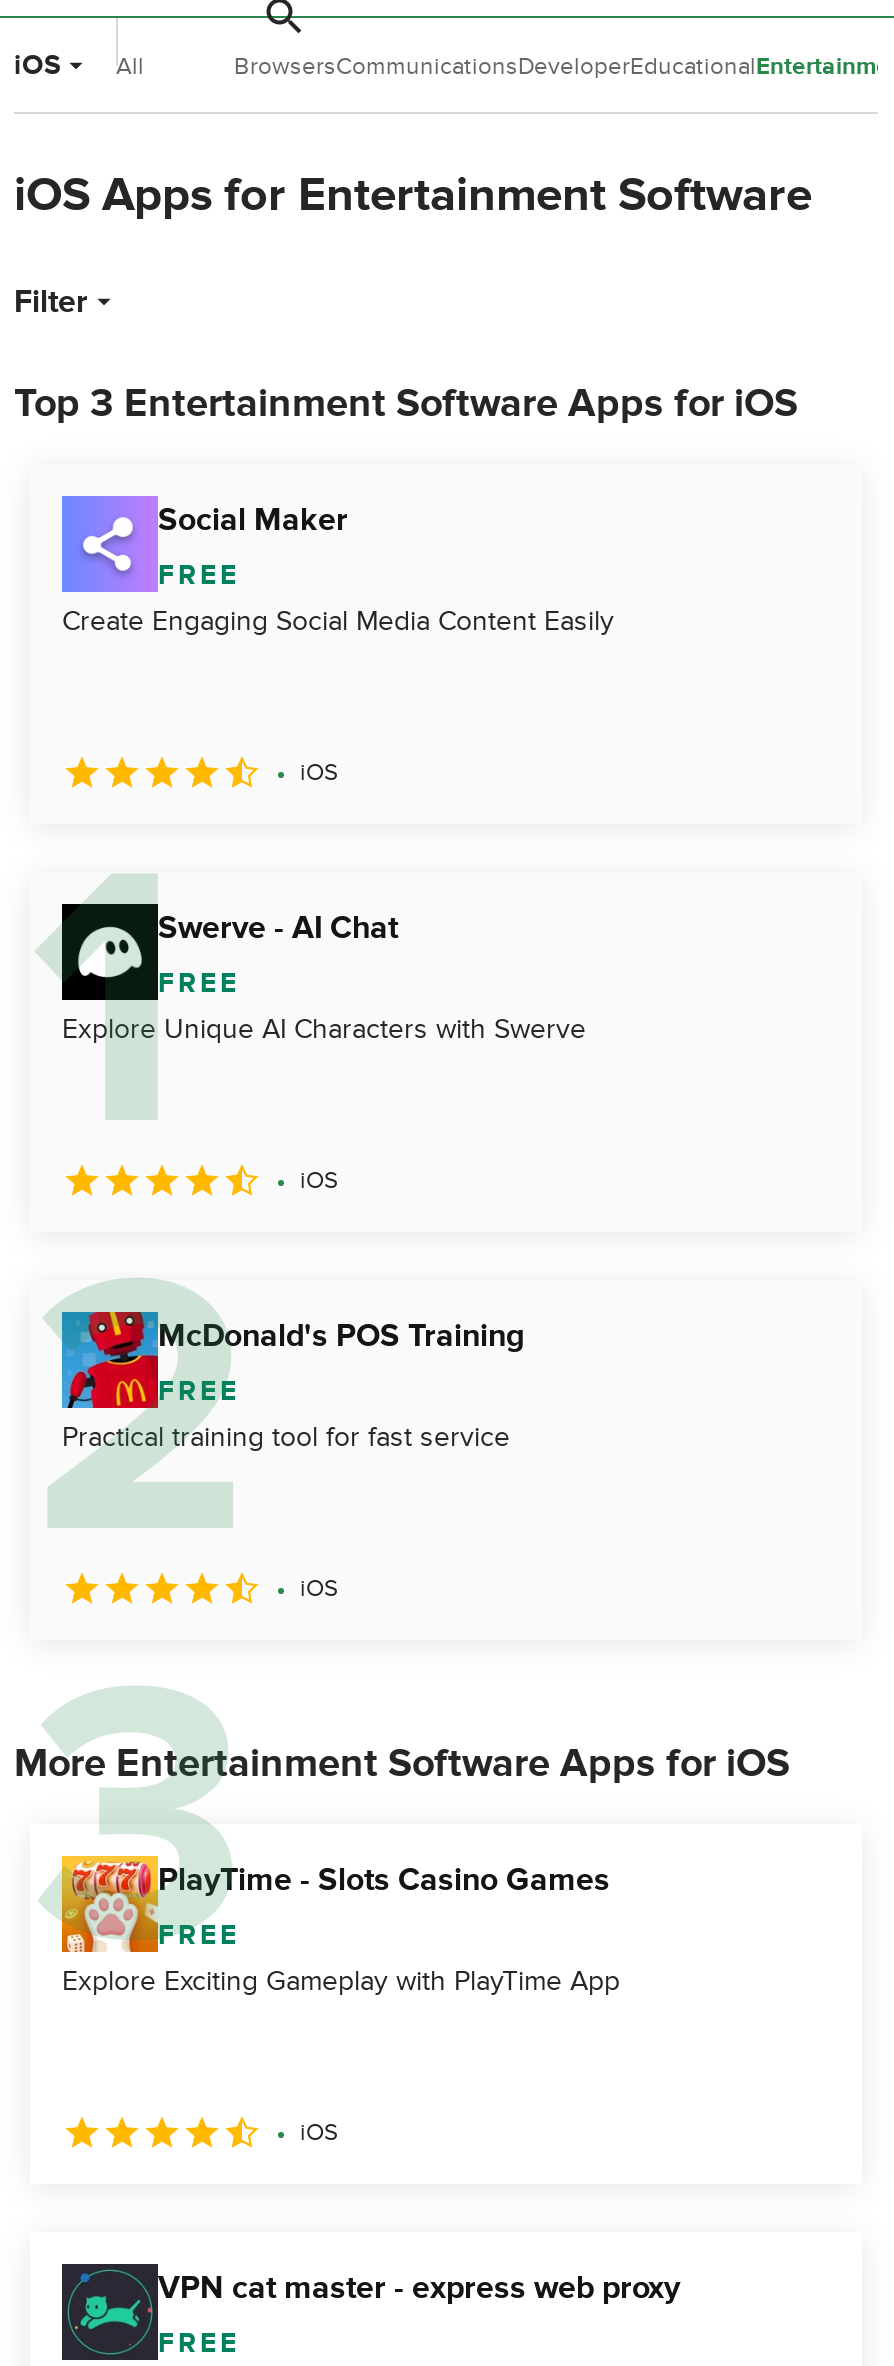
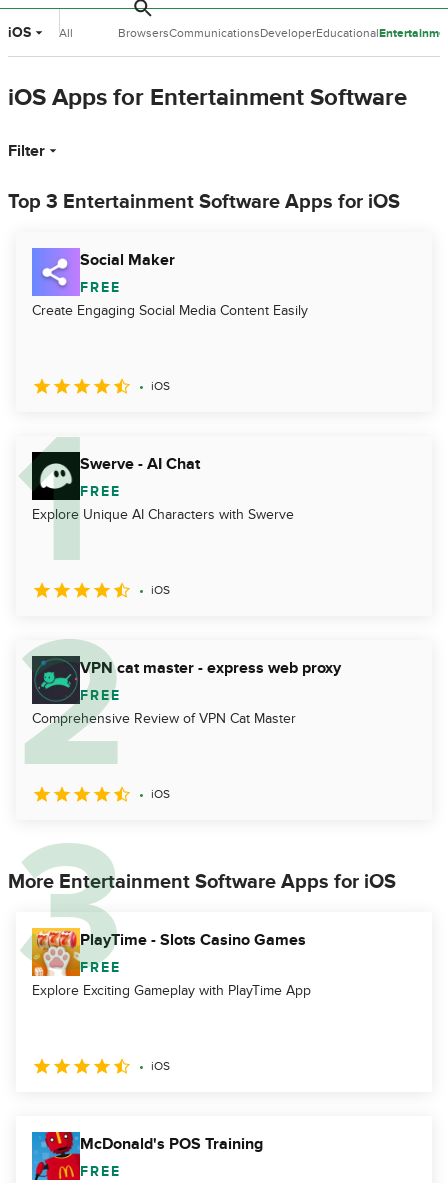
moved [60,1310,524,1406] -> [31,1131,263,1180]: [image] | McDonald's POS Training
[62,1420,510,1454] Practical training tool for fast service -> [32,710,296,727] Comprehensive Review of VPN Cat Master
moved [60,2262,680,2360] -> [31,655,341,703]: [image] | VPN cat master - express web proxy

